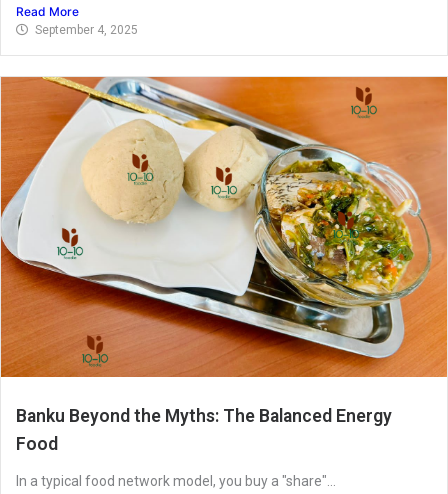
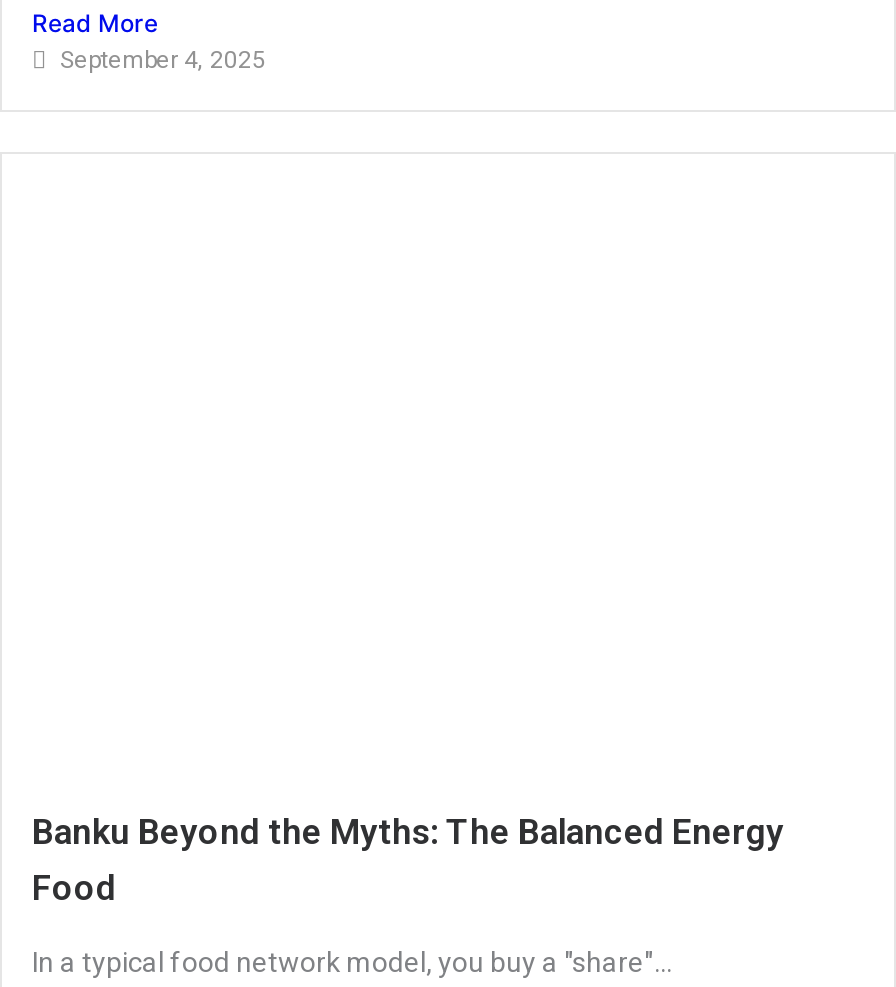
[3,76,445,378] [image] -> none

